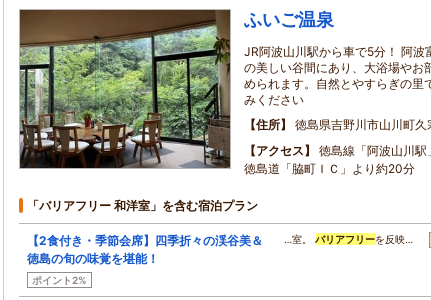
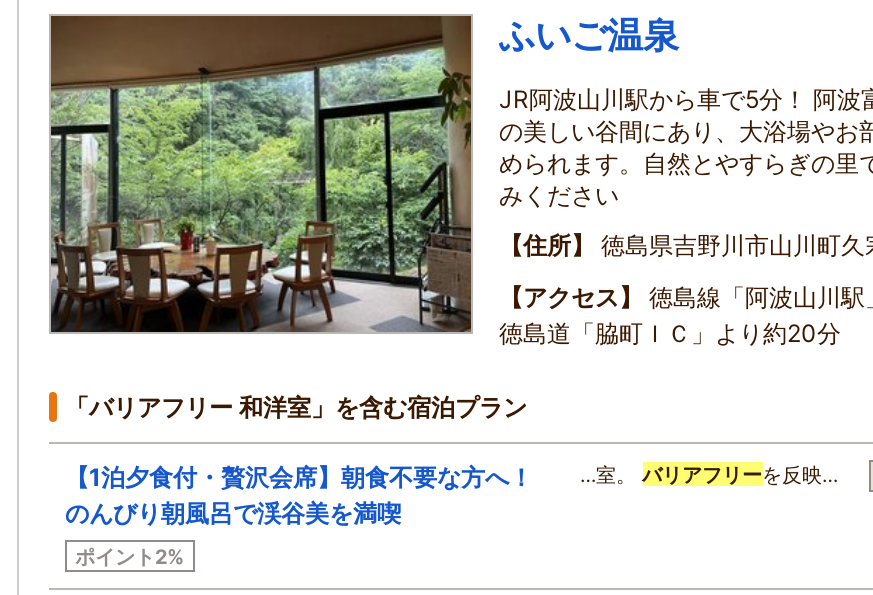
[27,233,263,266] 【2食付き・季節会席】四季折々の渓谷美＆ | 徳島の旬の味覚を堪能！ -> [65,463,533,529] 【1泊夕食付・贅沢会席】朝食不要な方へ！ | のんびり朝風呂で渓谷美を満喫

